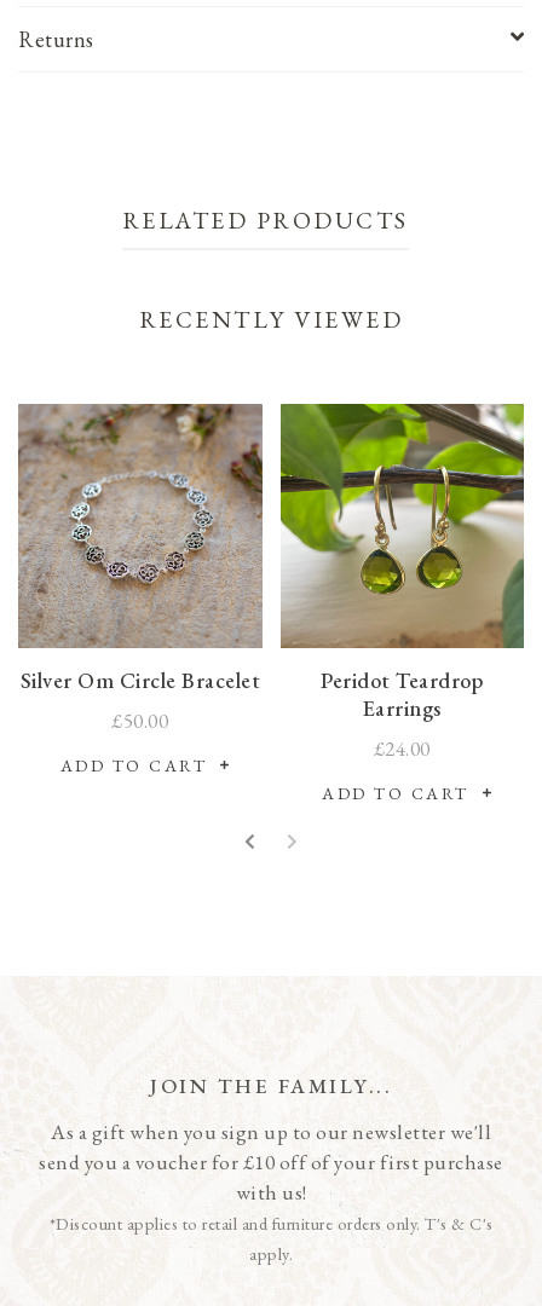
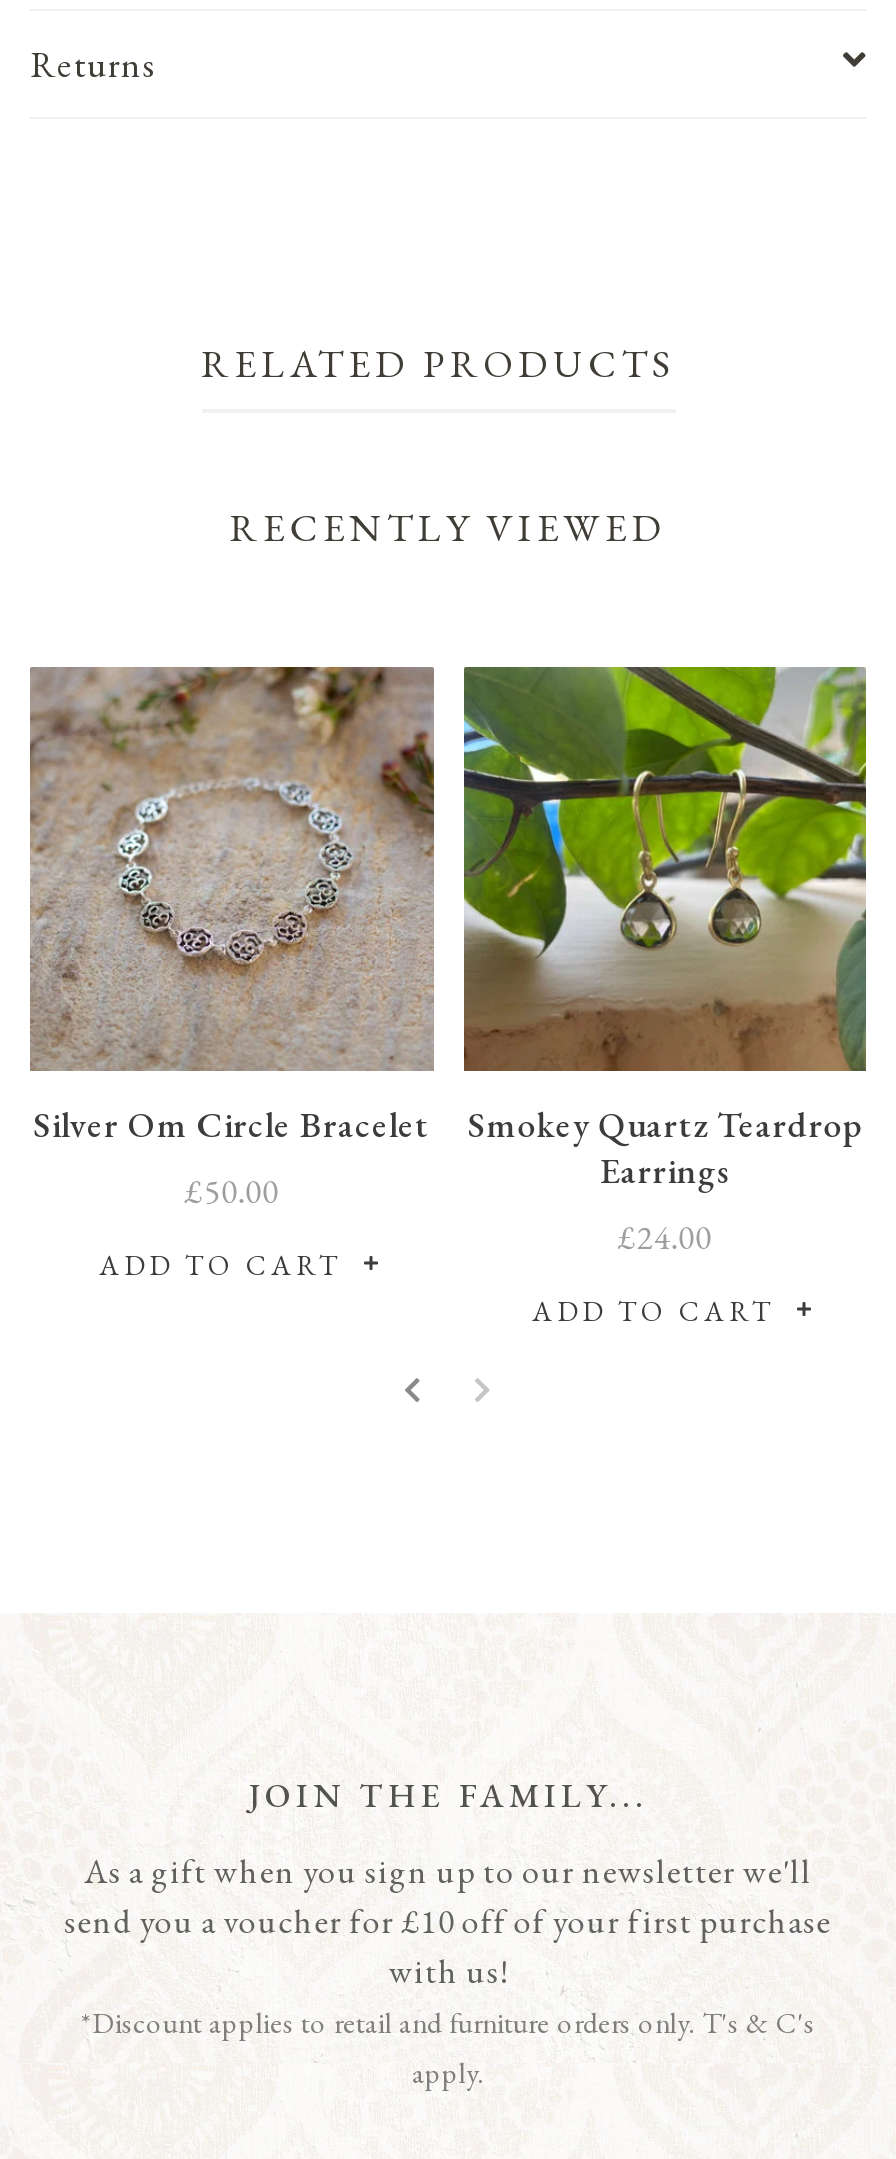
[279,403,525,694] [image] | Peridot Teardrop -> [462,665,868,1147] [image] | Smokey Quartz Teardrop

